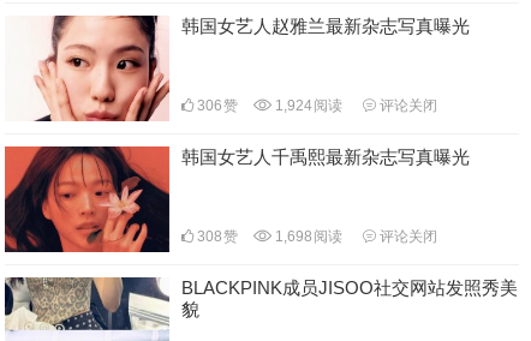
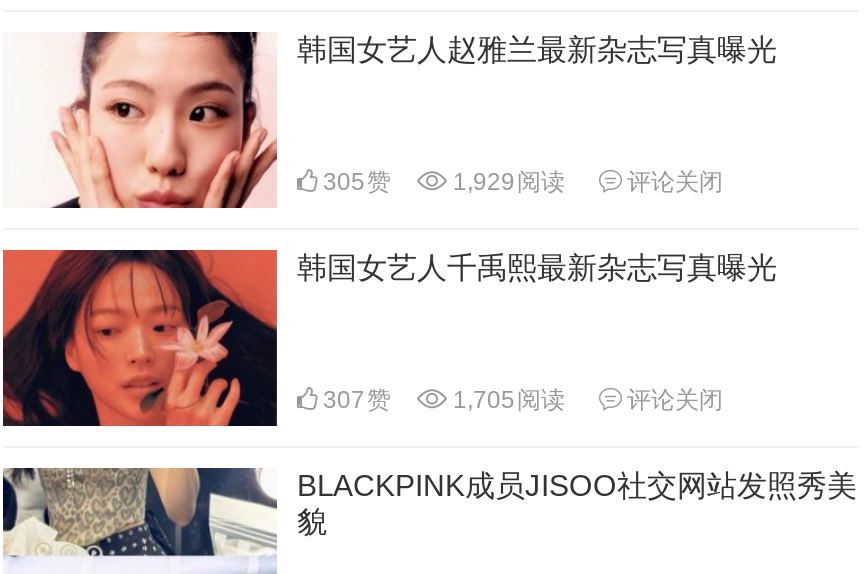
[193,97,238,114] 306赞 -> [317,167,391,195] 305赞
[272,97,342,114] 1,924阅读 -> [447,167,565,195] 1,929阅读
[193,228,238,244] 308赞 -> [317,385,391,413] 307赞
[272,228,342,244] 1,698阅读 -> [447,385,565,413] 1,705阅读

